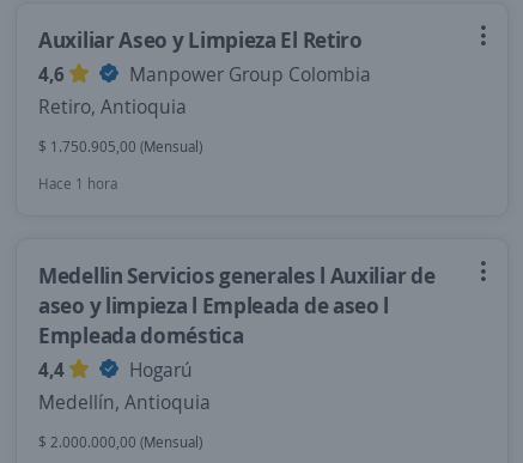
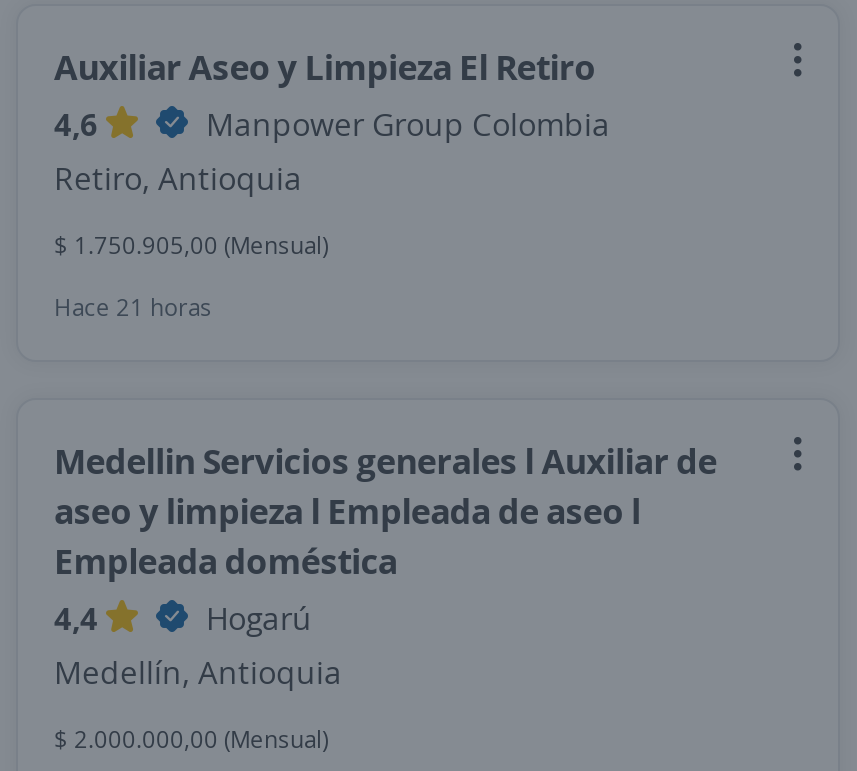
[38,173,117,194] Hace 1 hora -> [54,290,212,324] Hace 21 horas

